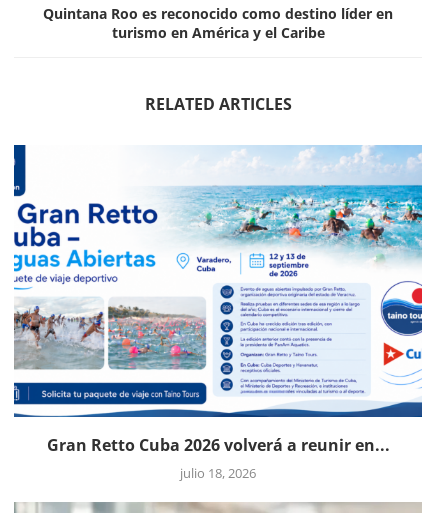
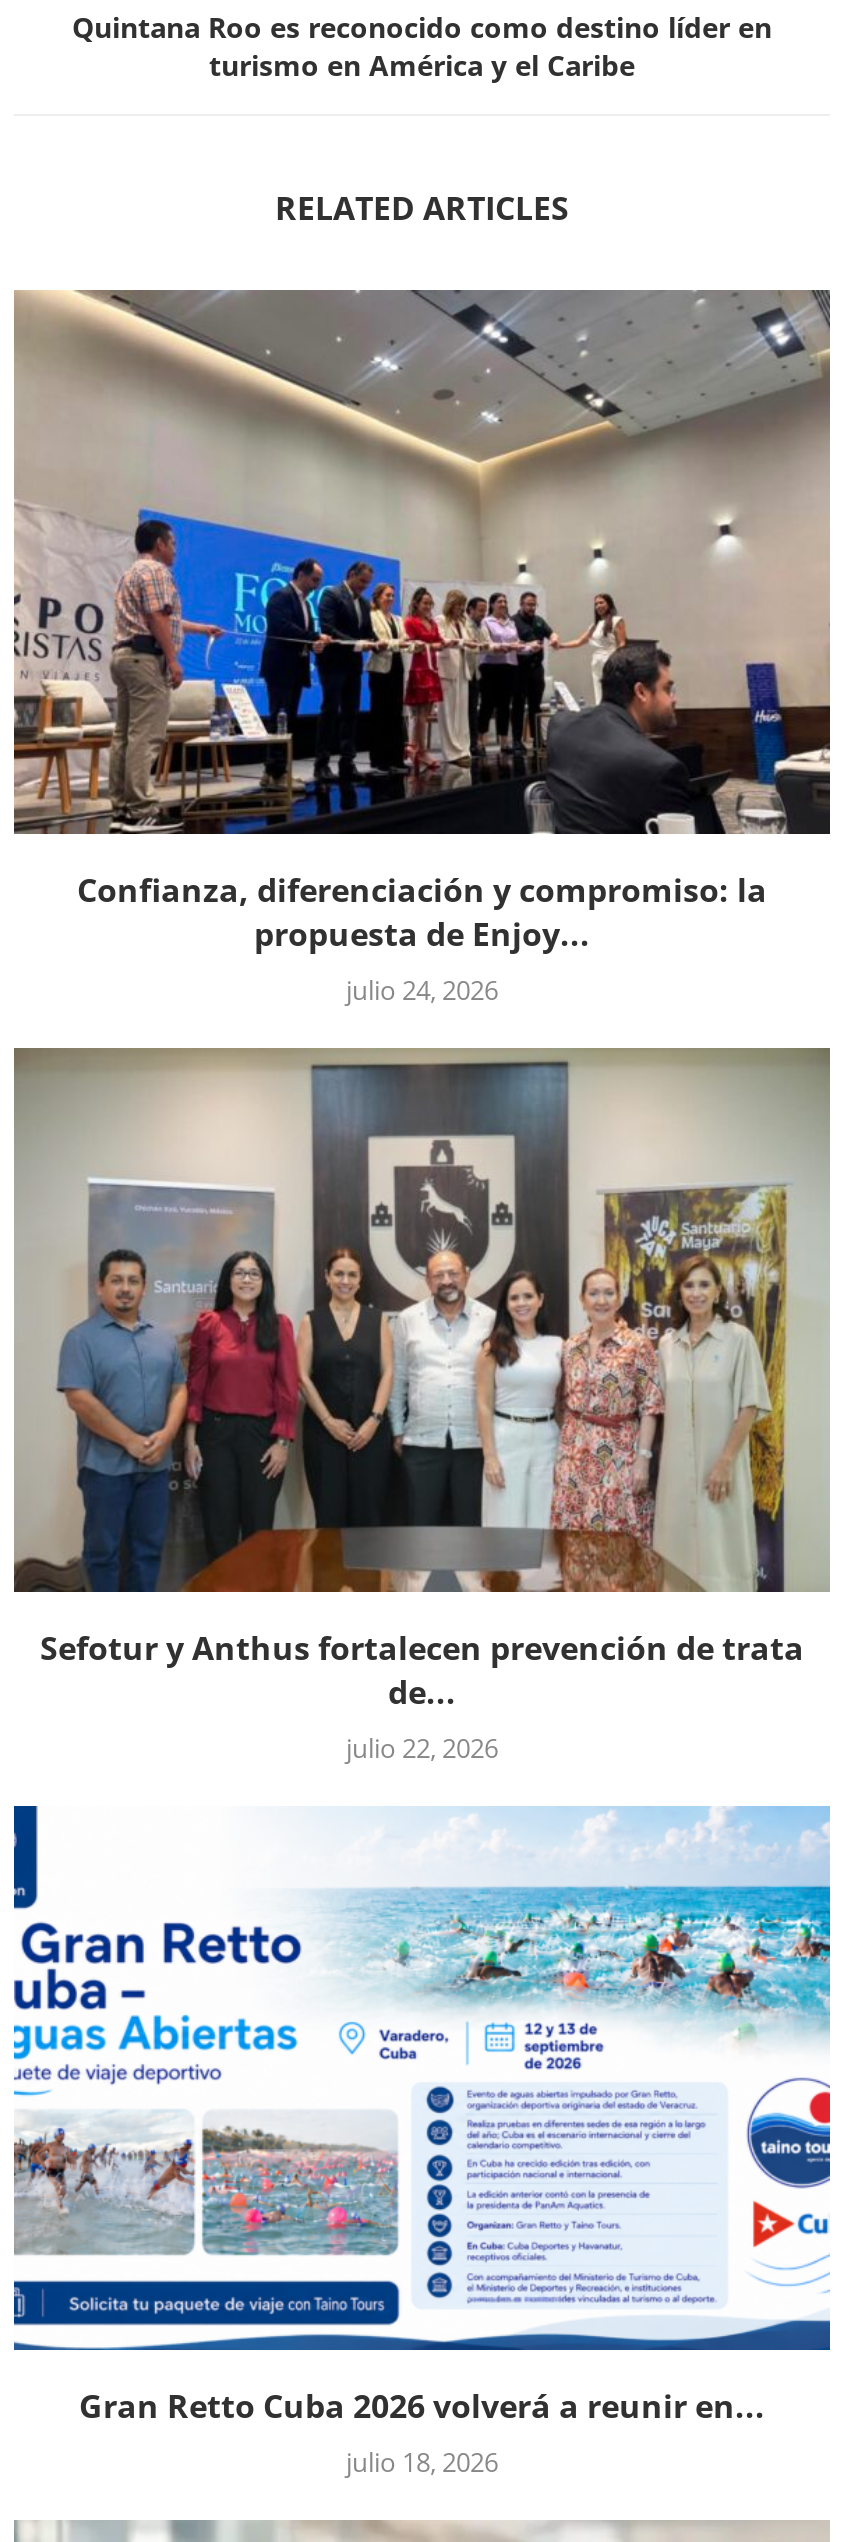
none -> [12,288,832,1008] [image] | Confianza, diferenciación y compromiso: la | propuesta de Enjoy... | julio 24, 2026
none -> [14,1046,830,1766] [image] | Sefotur y Anthus fortalecen prevención de trata | de... | julio 22, 2026

